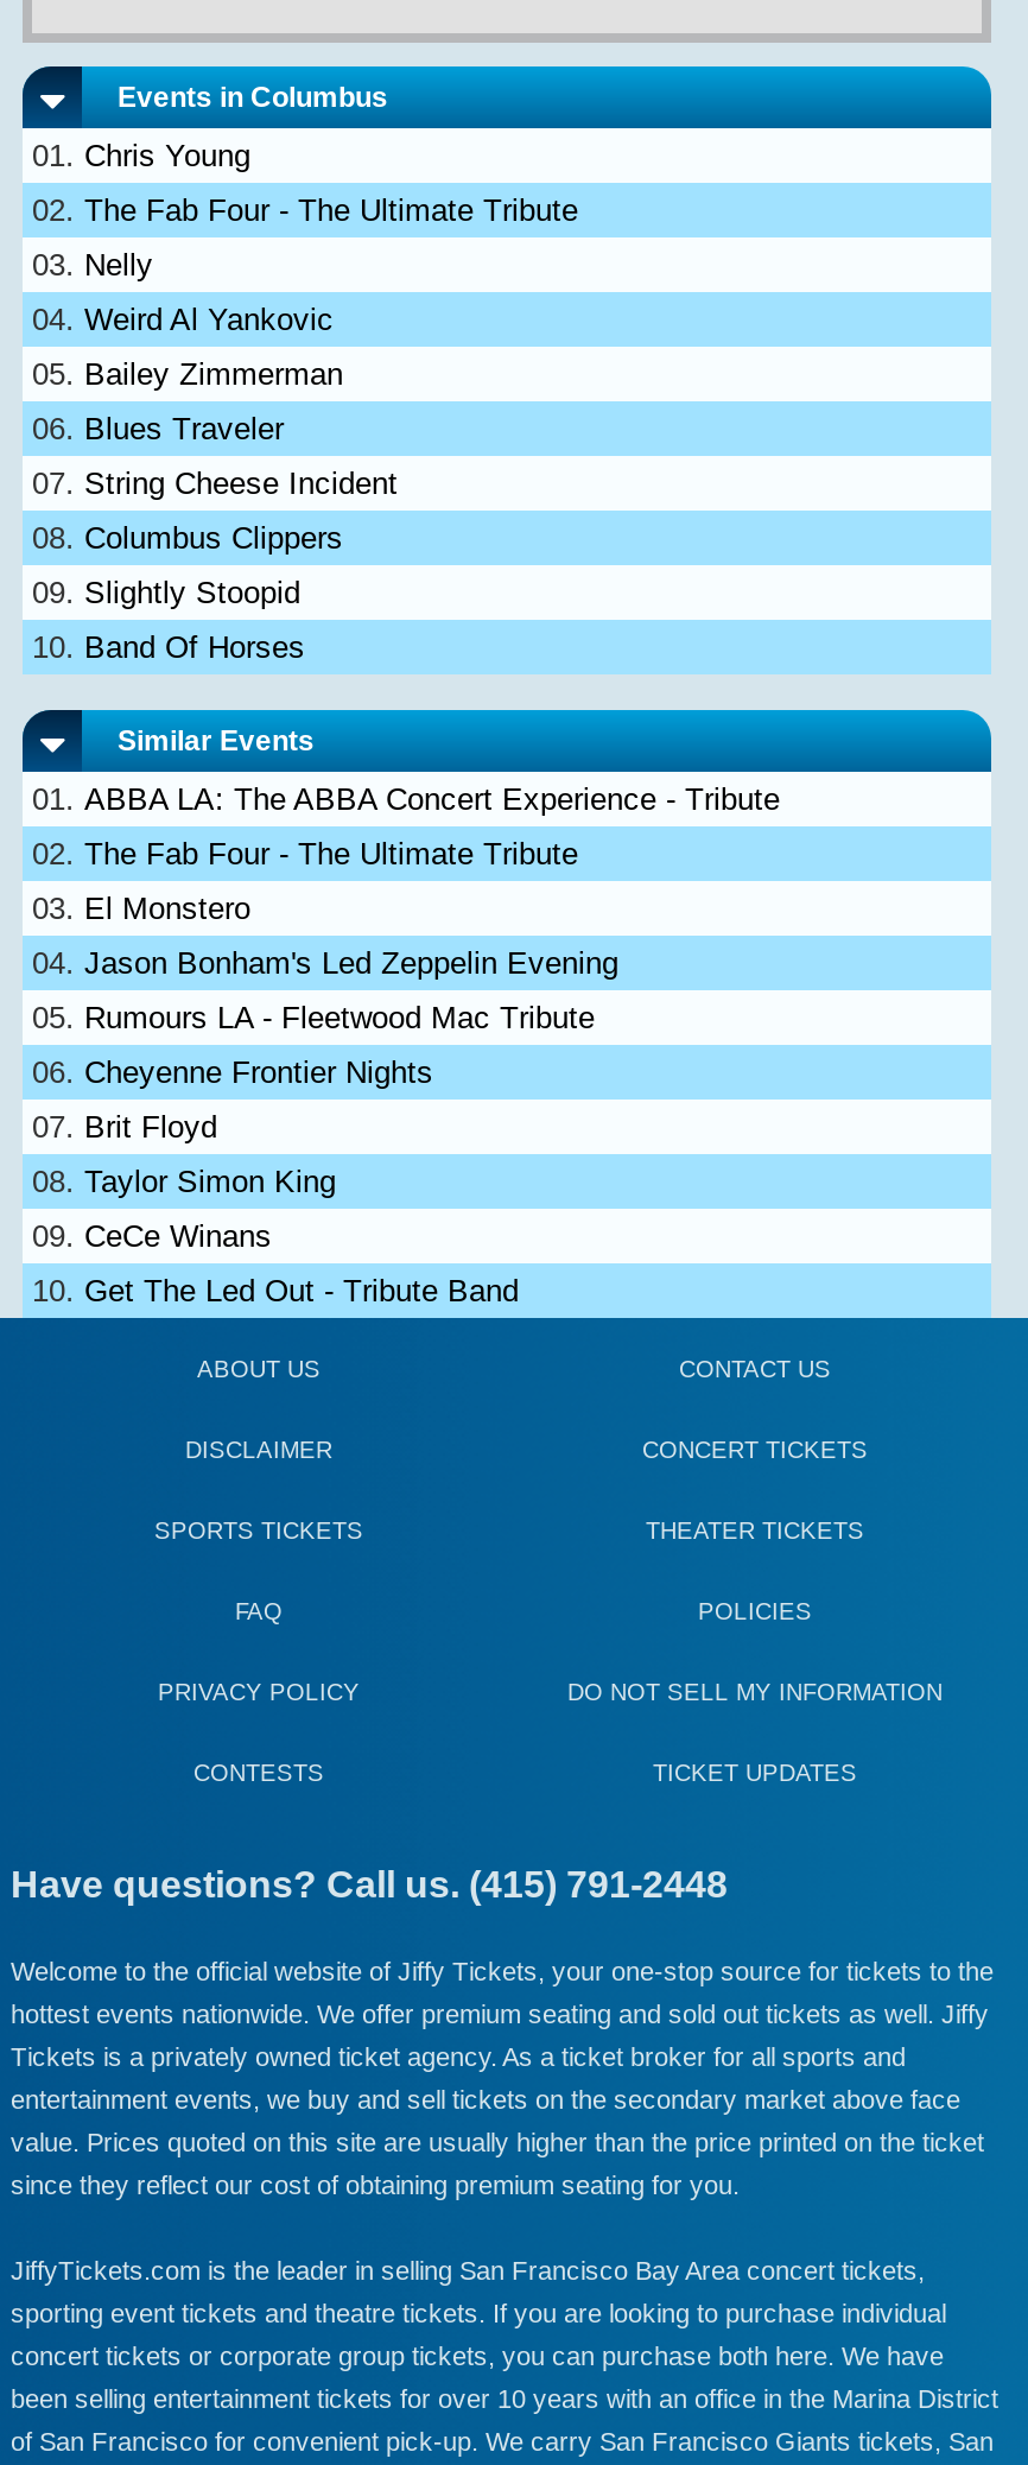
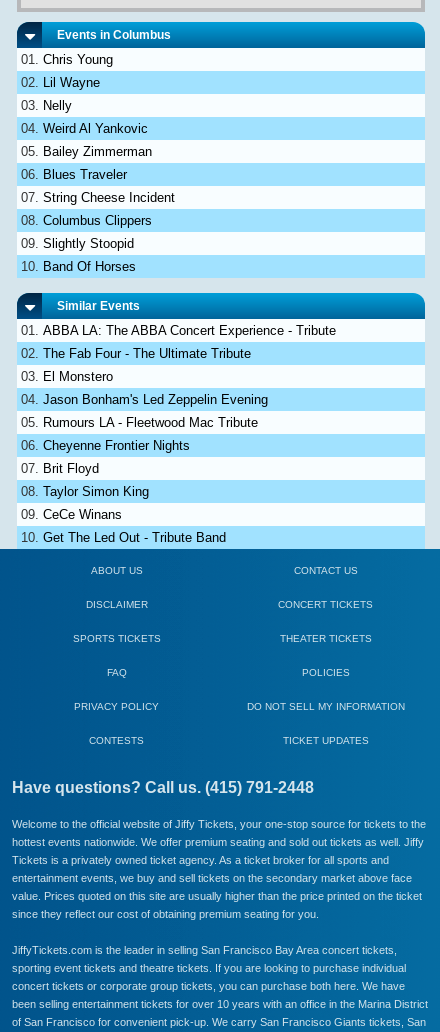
[84,192,578,228] The Fab Four - The Ultimate Tribute -> [43,75,100,90] Lil Wayne

